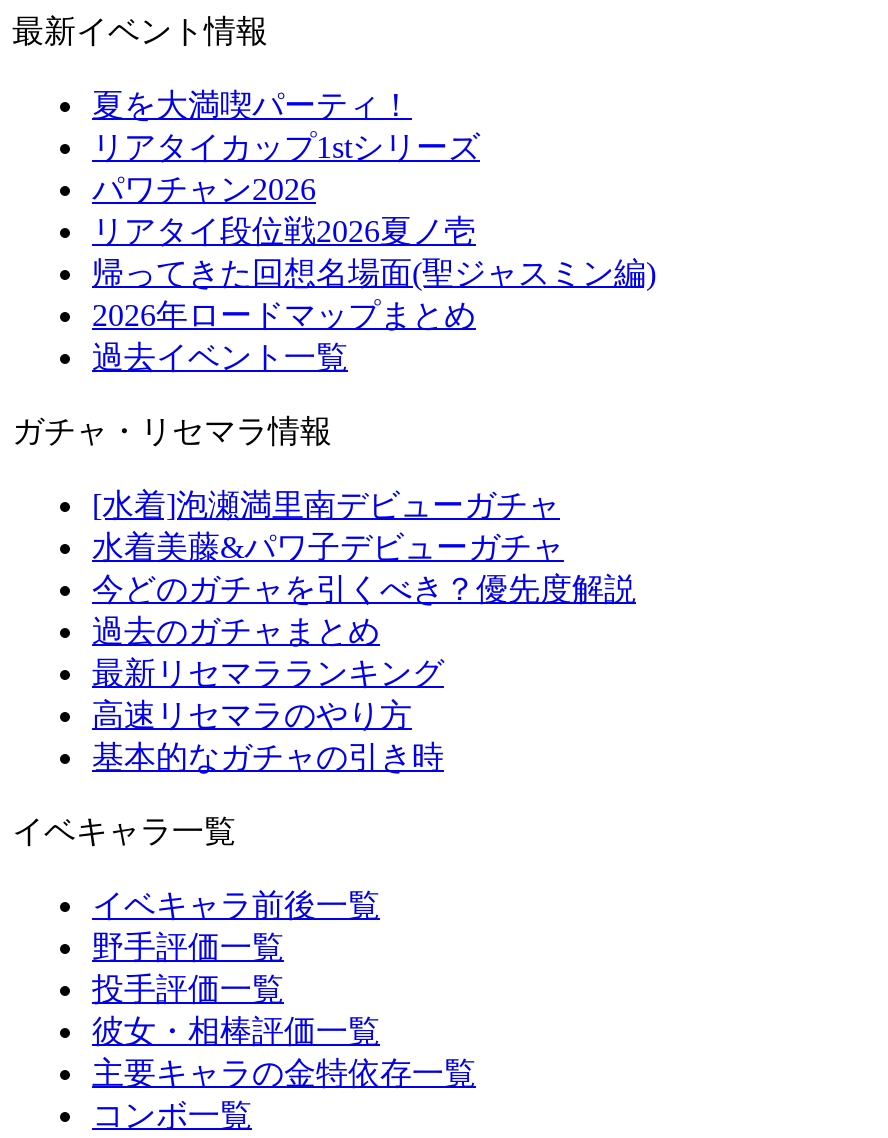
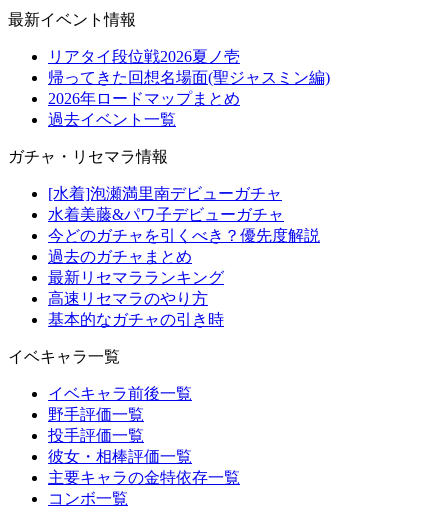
[92,88,480,206] 夏を大満喫パーティ！ | リアタイカップ1stシリーズ | パワチャン2026 -> none

